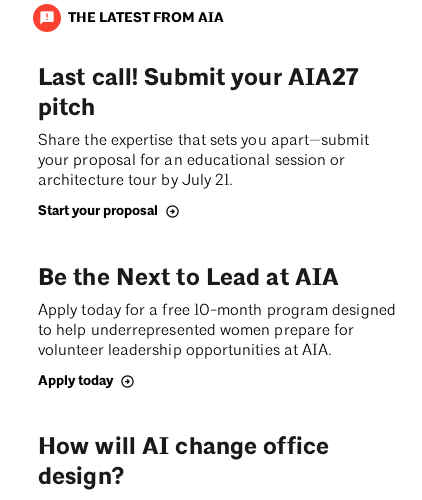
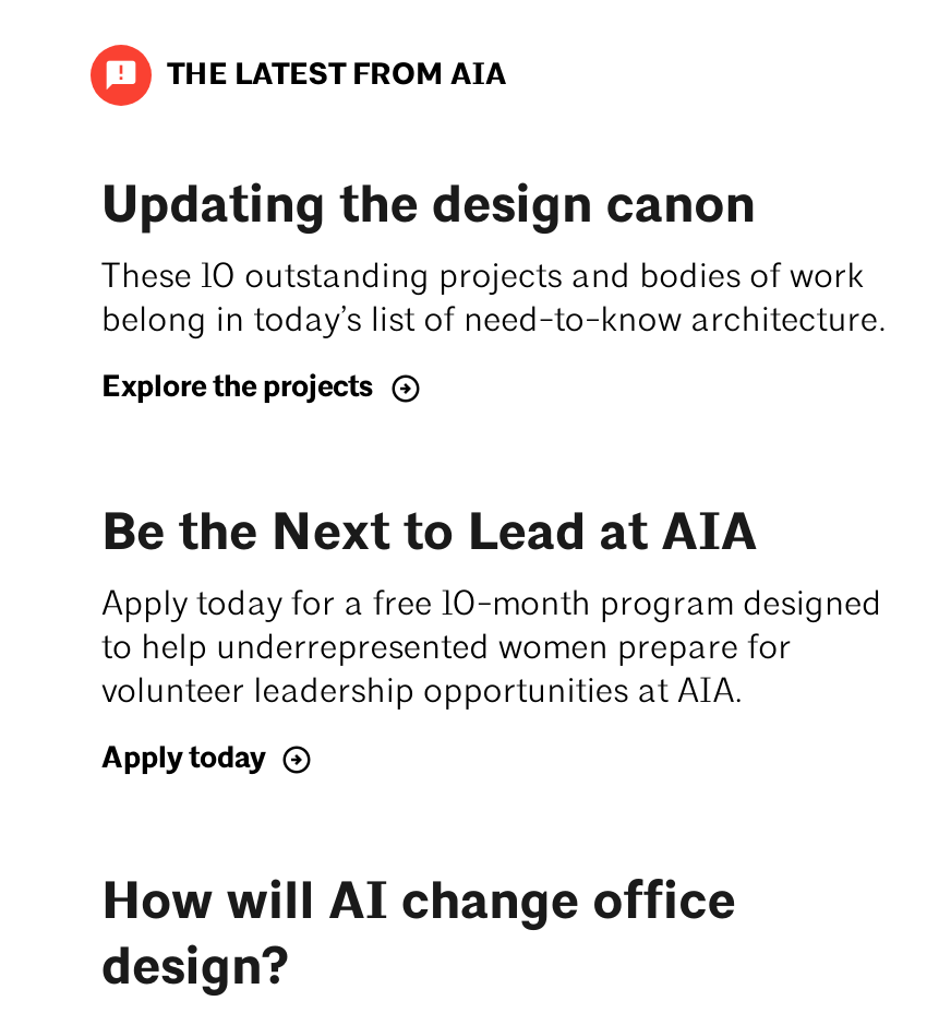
[38,63,369,189] Last call! Submit your AIA27 | pitch | Share the expertise that sets you apart—submit | your proposal for an educational session or | architecture tour by July 21. -> [101,173,887,340] Updating the design canon | These 10 outstanding projects and bodies of work | belong in today’s list of need-to-know architecture.
[38,202,158,219] Start your proposal -> [101,368,374,405] Explore the projects

